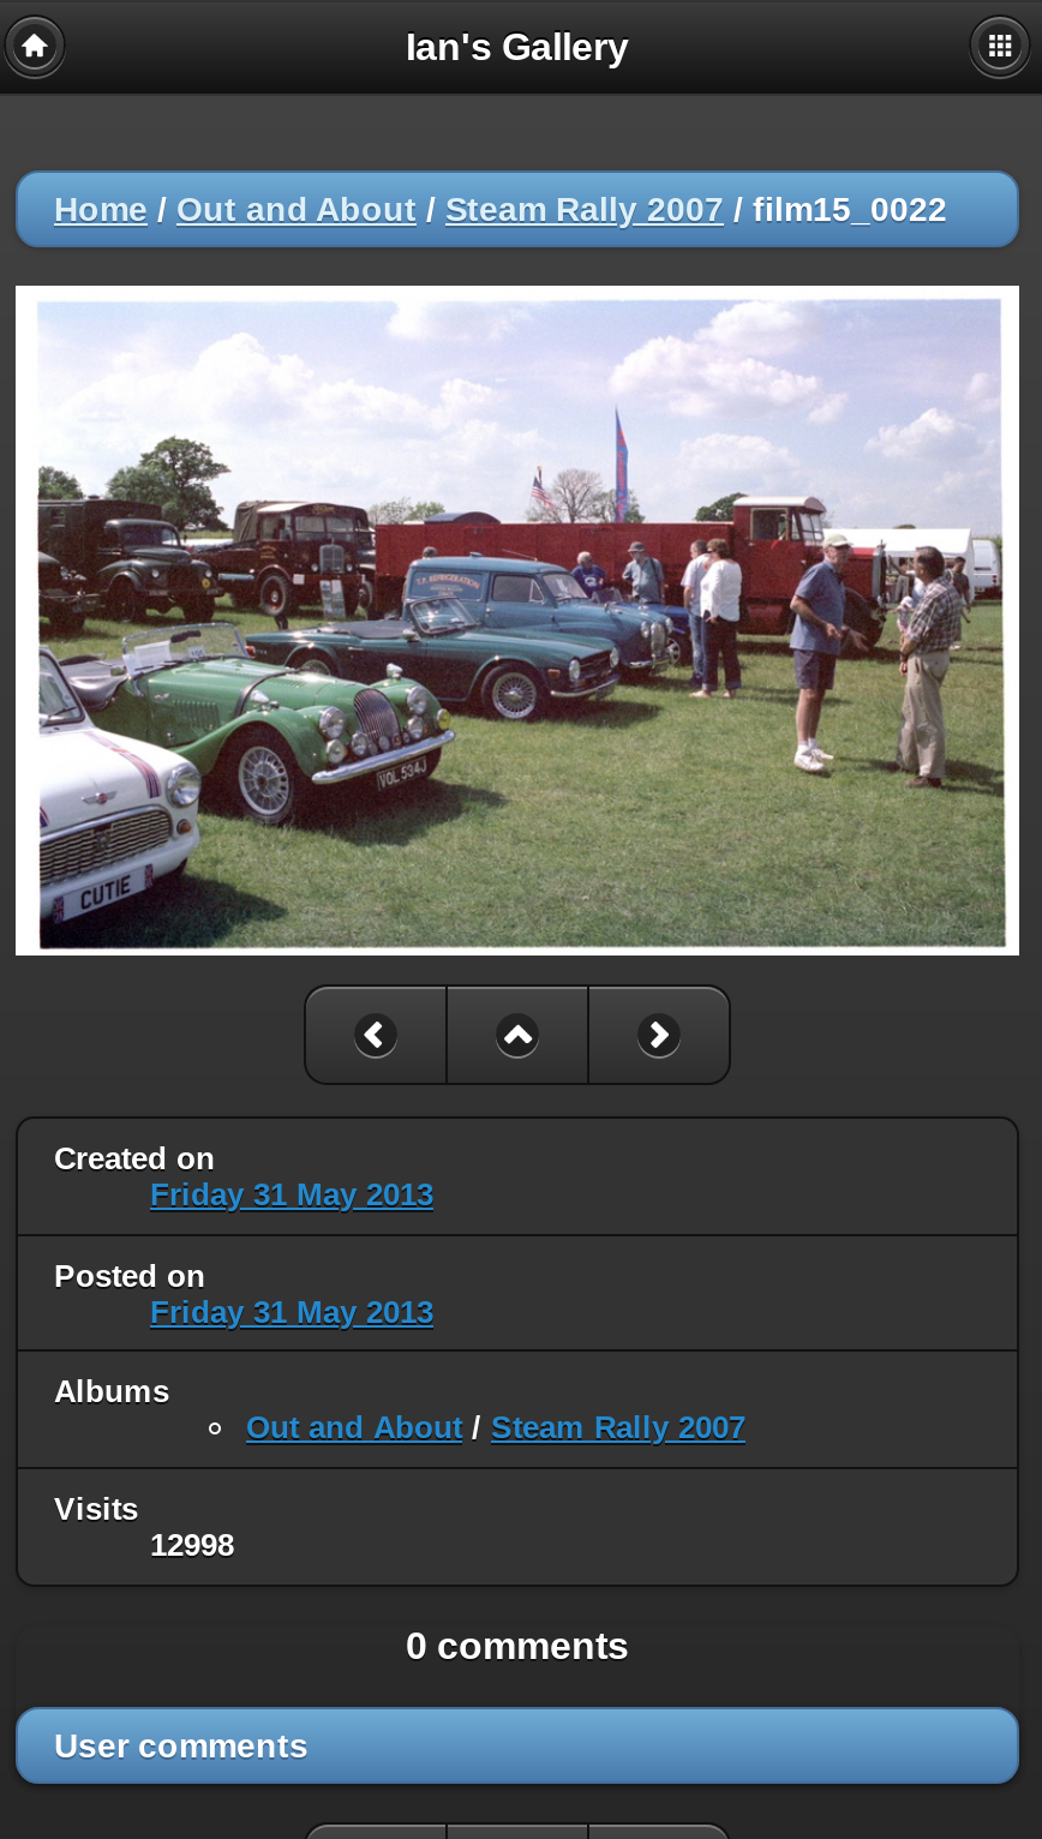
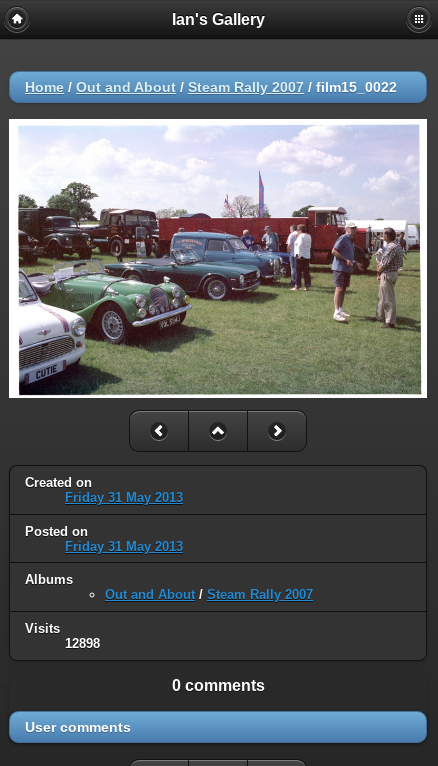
[150,1528,234,1564] 12998 -> [65,636,100,651] 12898

